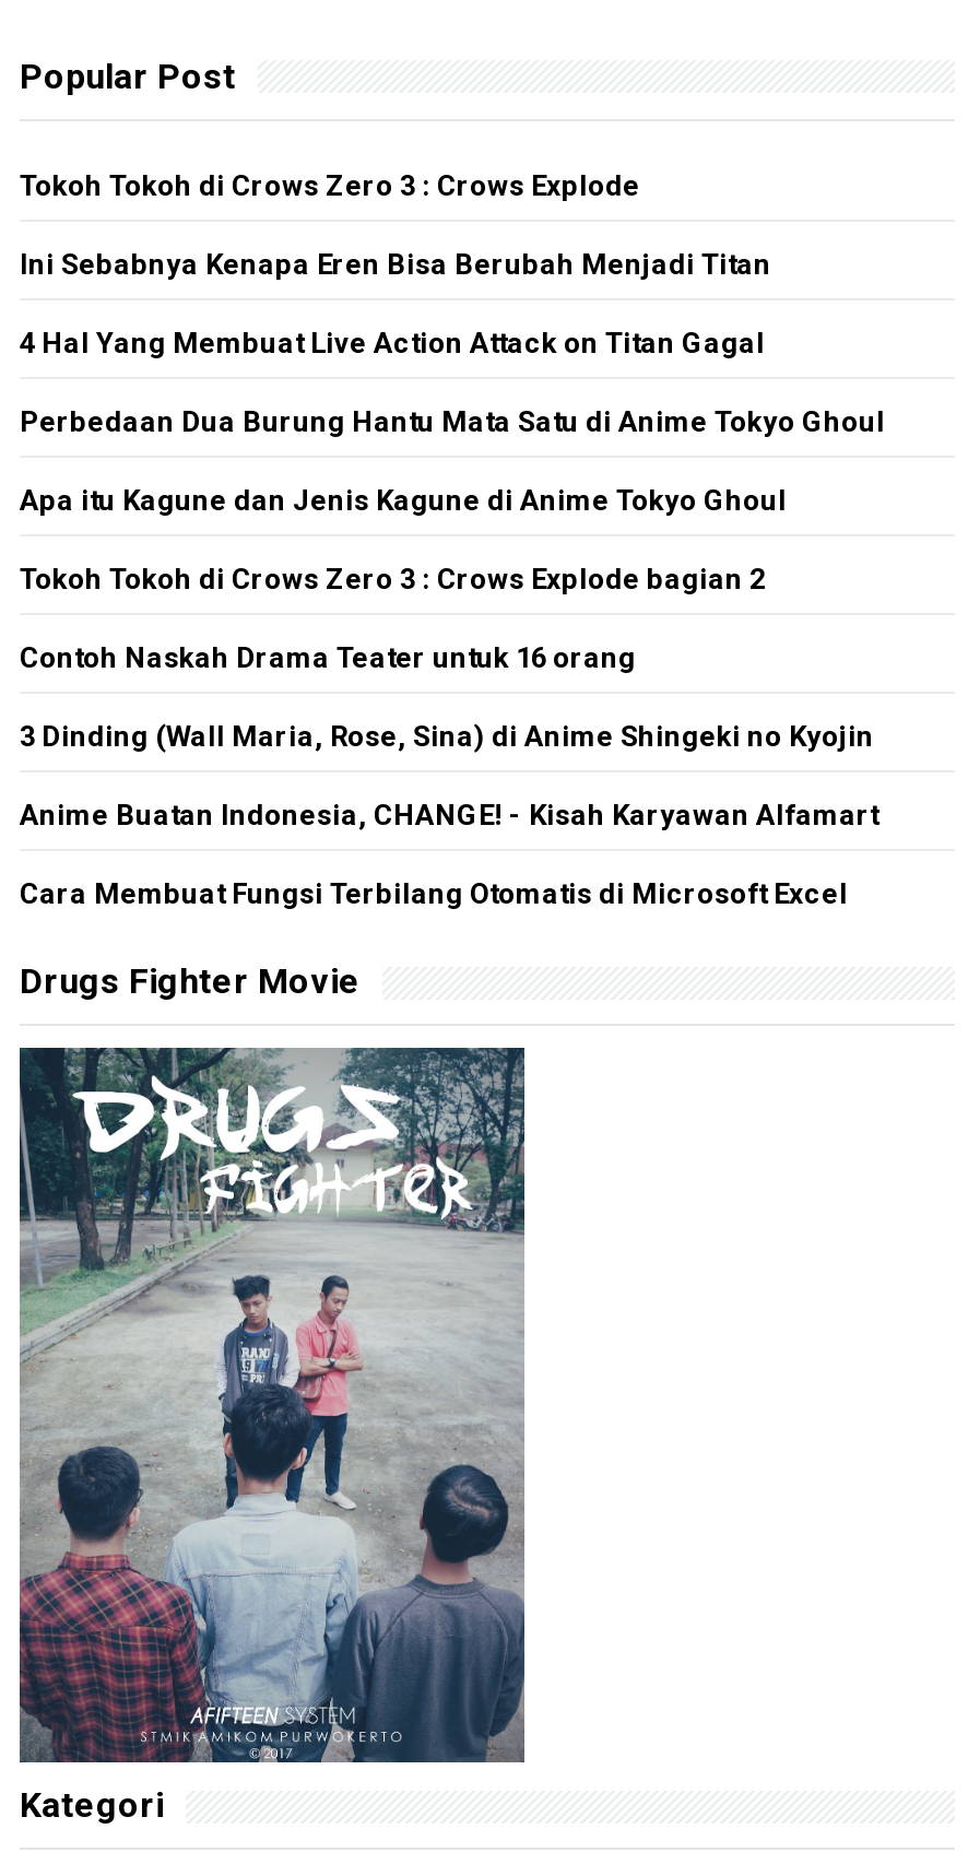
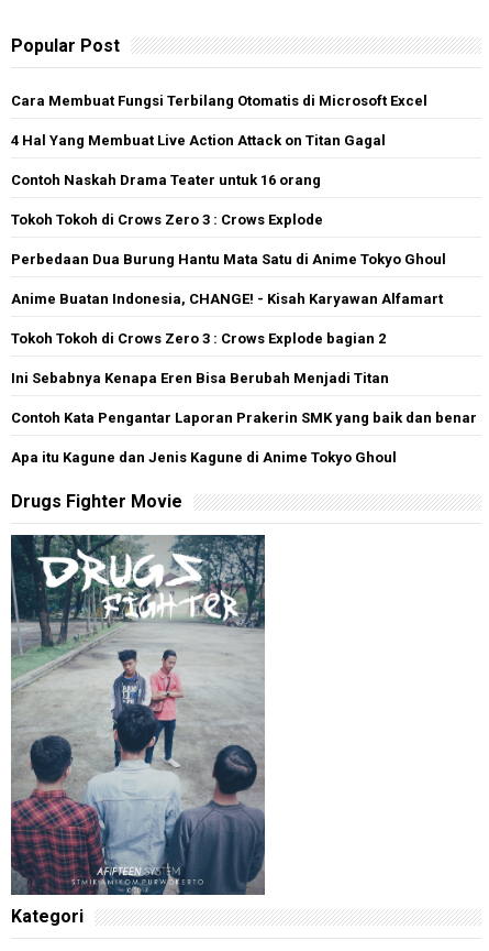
moved [20,170,885,832] -> [11,132,446,387]: 4 Hal Yang Membuat Live Action Attack on Titan Gagal | Contoh Naskah Drama Teater untuk 16 orang | Tokoh Tokoh di Crows Zero 3 : Crows Explode | Perbedaan Dua Burung Hantu Mata Satu di Anime Tokyo Ghoul | Anime Buatan Indonesia, CHANGE! - Kisah Karyawan Alfamart | Tokoh Tokoh di Crows Zero 3 : Crows Explode bagian 2 | Ini Sebabnya Kenapa Eren Bisa Berubah Menjadi Titan
moved [20,485,787,517] -> [11,449,397,466]: Apa itu Kagune dan Jenis Kagune di Anime Tokyo Ghoul
[20,721,874,753] 3 Dinding (Wall Maria, Rose, Sina) di Anime Shingeki no Kyojin -> none
moved [20,878,848,911] -> [11,93,427,109]: Cara Membuat Fungsi Terbilang Otomatis di Microsoft Excel
none -> [11,410,477,426] Contoh Kata Pengantar Laporan Prakerin SMK yang baik dan benar

